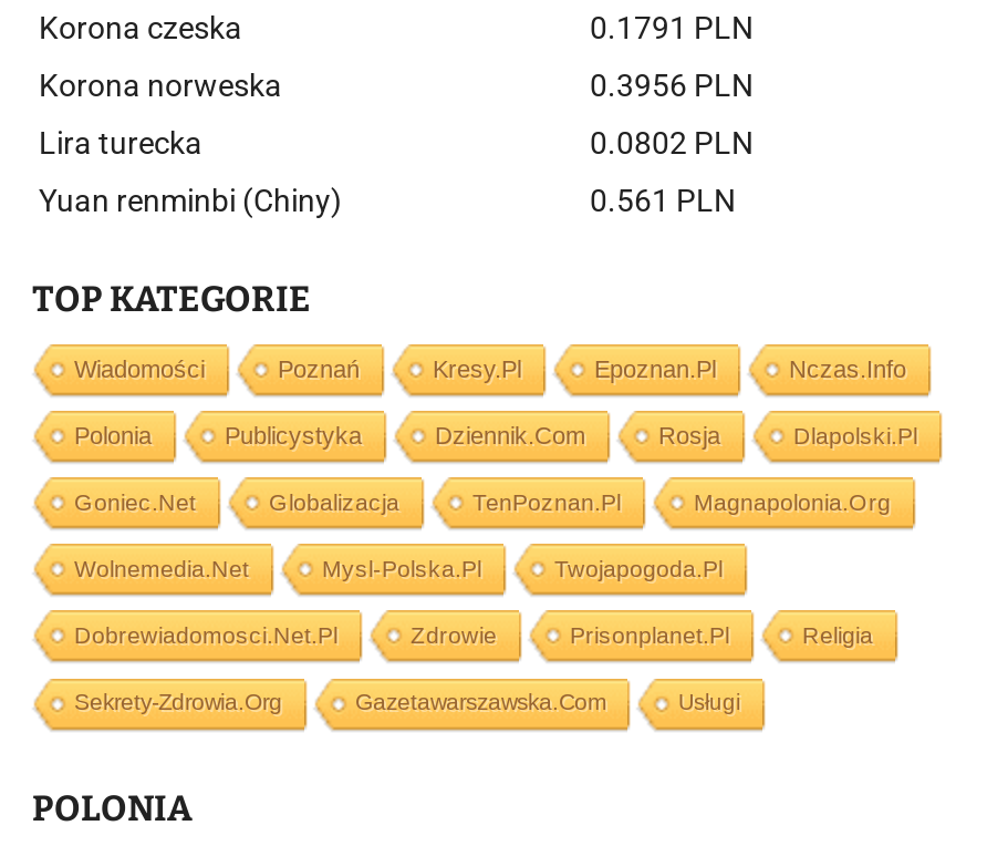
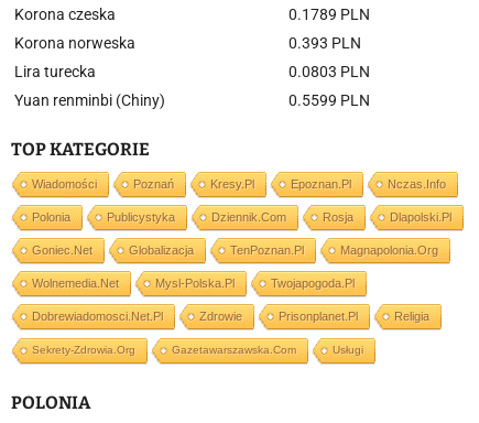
[590,10,754,45] 0.1791 PLN -> [289,6,370,23] 0.1789 PLN
[590,68,754,103] 0.3956 PLN -> [289,34,361,52] 0.393 PLN
[590,125,754,161] 0.0802 PLN -> [289,63,370,80] 0.0803 PLN
[590,183,736,218] 0.561 PLN -> [289,91,370,109] 0.5599 PLN

